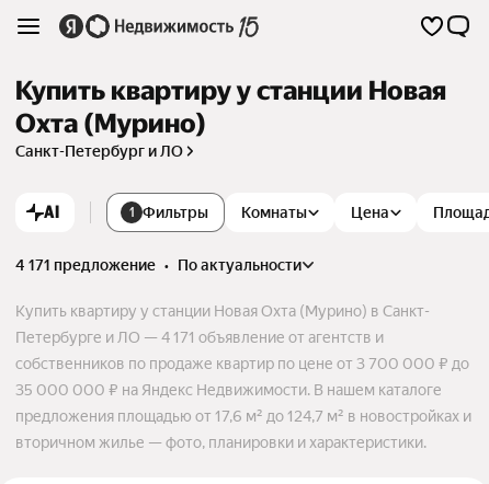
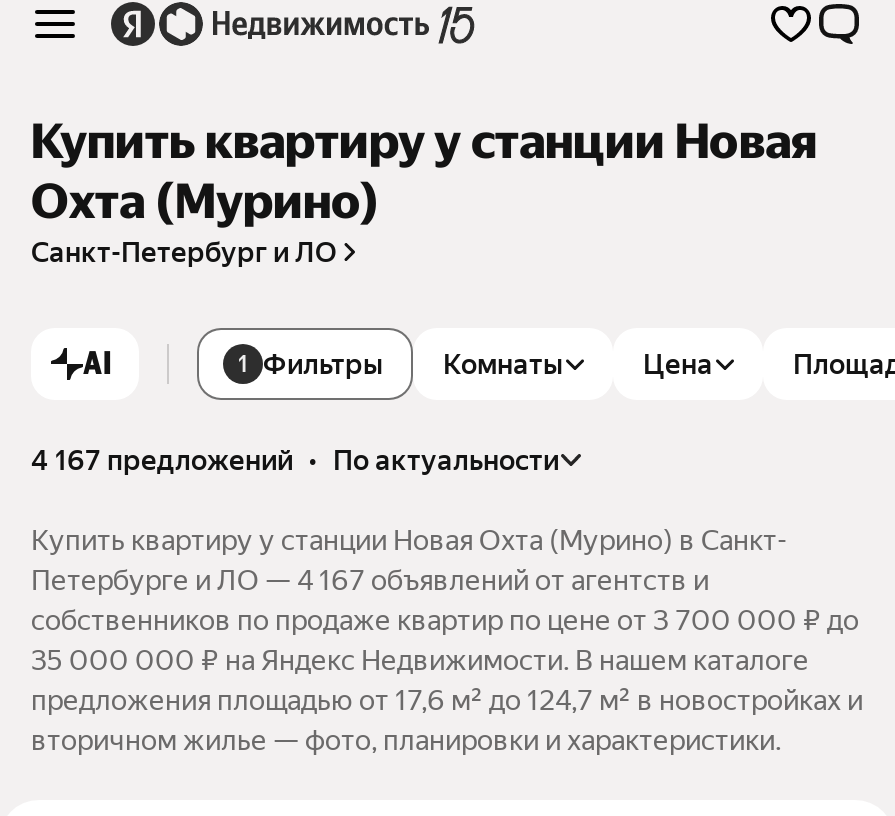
[15,256,302,274] 4 171 предложение • по актуальности -> [31,444,559,476] 4 167 предложений • по актуальности
[15,328,384,346] Петербурге и ЛО — 4 171 объявление от агентств и -> [31,564,709,596] Петербурге и ЛО — 4 167 объявлений от агентств и

